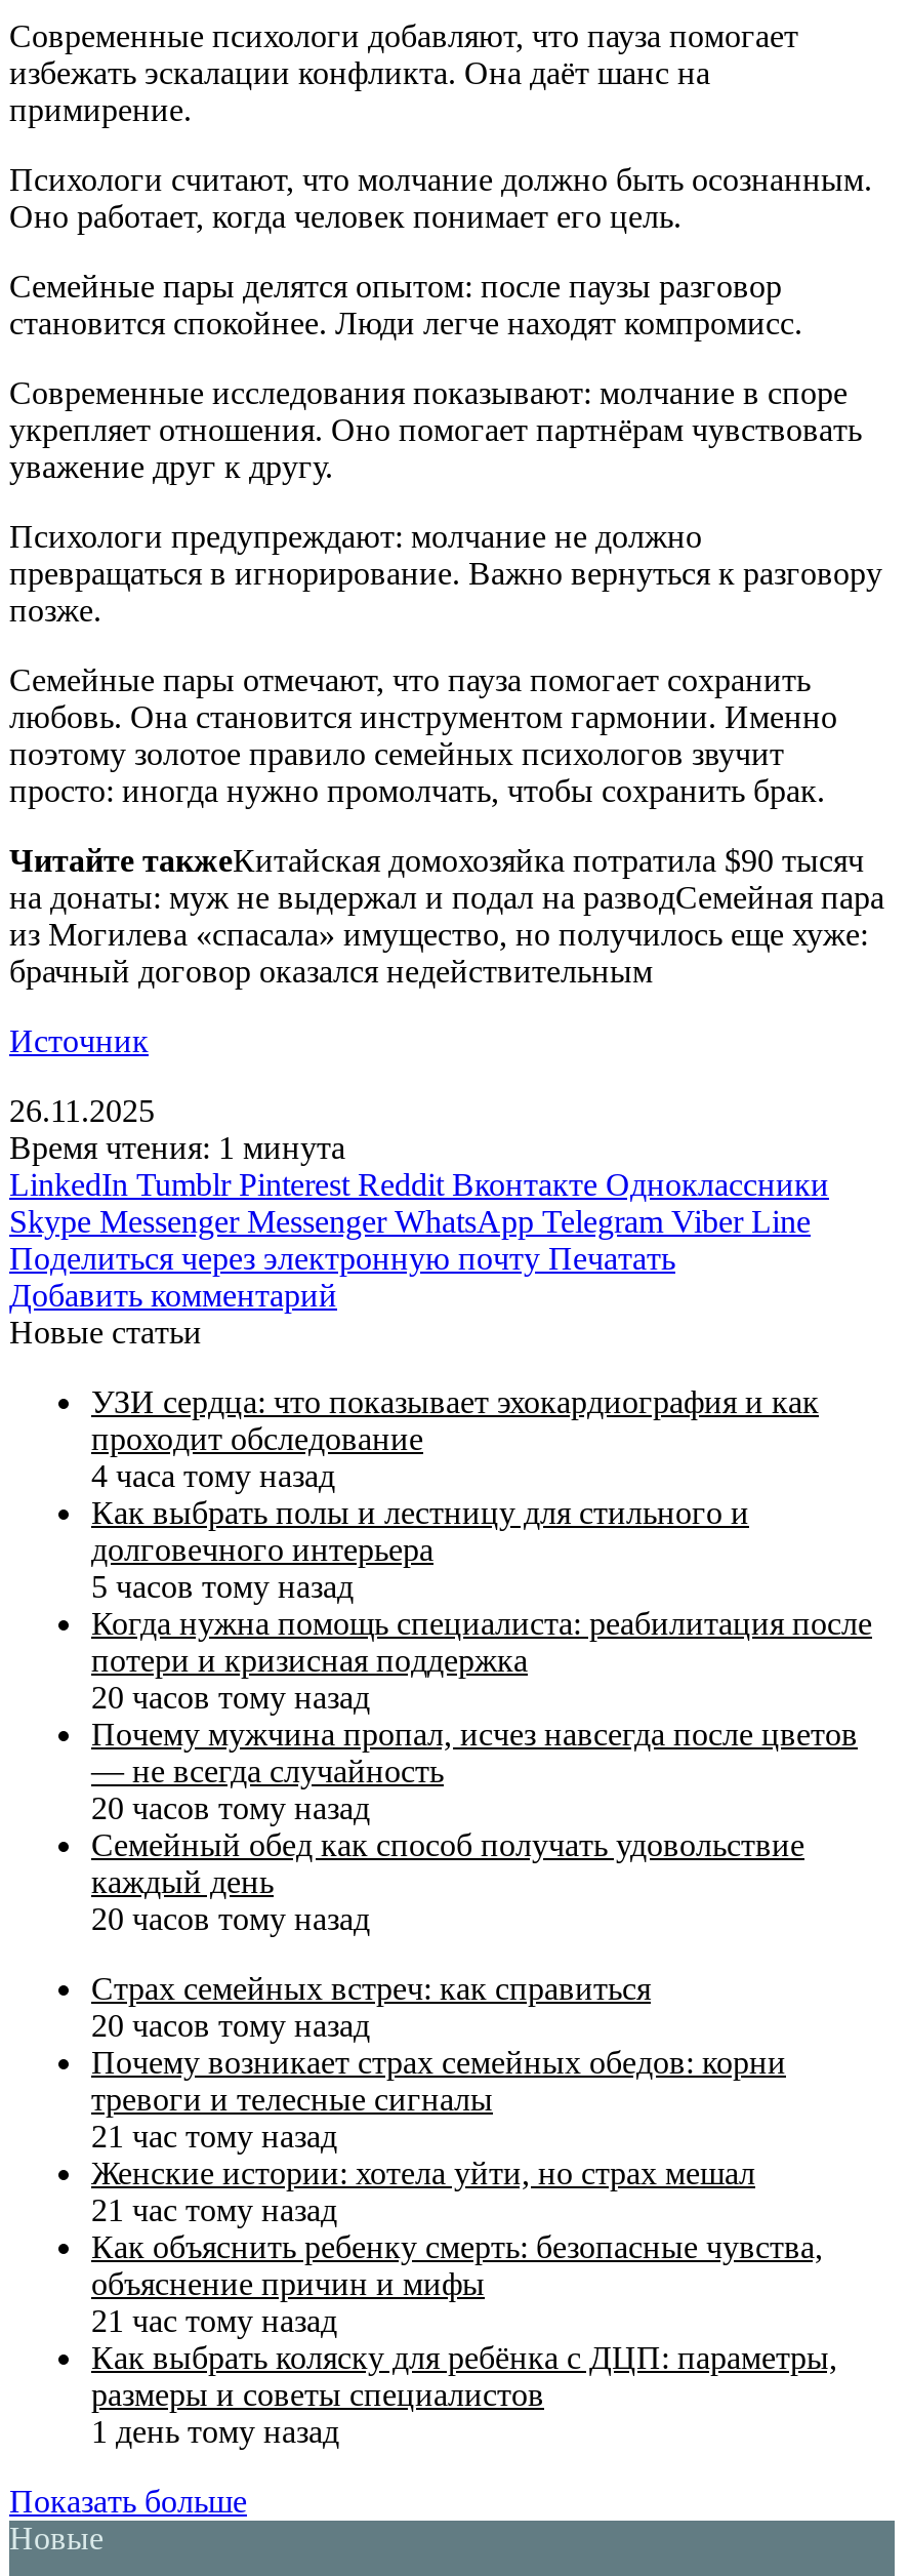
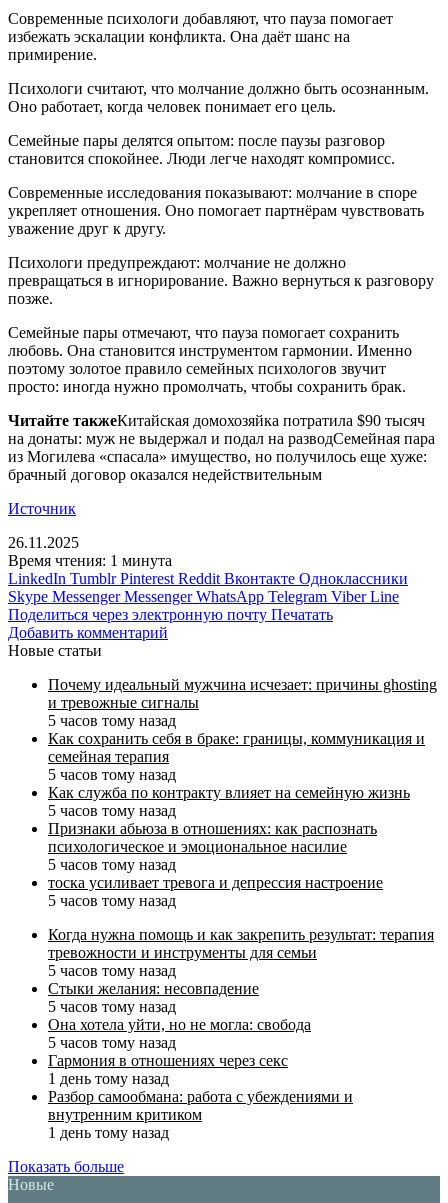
[91,1384,819,1567] УЗИ сердца: что показывает эхокардиография и как | проходит обследование | 4 часа тому назад | Как выбрать полы и лестницу для стильного и | долговечного интерьера -> [48,676,437,711] Почему идеальный мужчина исчезает: причины ghosting | и тревожные сигналы
[91,1605,872,1936] Когда нужна помощь специалиста: реабилитация после | потери и кризисная поддержка | 20 часов тому назад | Почему мужчина пропал, исчез навсегда после цветов | — не всегда случайность | 20 часов тому назад | Семейный обед как способ получать удовольствие | каждый день | 20 часов тому назад -> [48,730,425,909] Как сохранить себя в браке: границы, коммуникация и | семейная терапия | 5 часов тому назад | Как служба по контракту влияет на семейную жизнь | 5 часов тому назад | Признаки абьюза в отношениях: как распознать | психологическое и эмоциональное насилие | 5 часов тому назад | тоска усиливает тревога и депрессия настроение | 5 часов тому назад
[91,1971,837,2412] Страх семейных встреч: как справиться | 20 часов тому назад | Почему возникает страх семейных обедов: корни | тревоги и телесные сигналы | 21 час тому назад | Женские истории: хотела уйти, но страх мешал | 21 час тому назад | Как объяснить ребенку смерть: безопасные чувства, | объяснение причин и мифы | 21 час тому назад | Как выбрать коляску для ребёнка с ДЦП: параметры, | размеры и советы специалистов -> [48,926,434,1123] Когда нужна помощь и как закрепить результат: терапия | тревожности и инструменты для семьи | 5 часов тому назад | Стыки желания: несовпадение | 5 часов тому назад | Она хотела уйти, но не могла: свобода | 5 часов тому назад | Гармония в отношениях через секс | 1 день тому назад | Разбор самообмана: работа с убеждениями и | внутренним критиком

